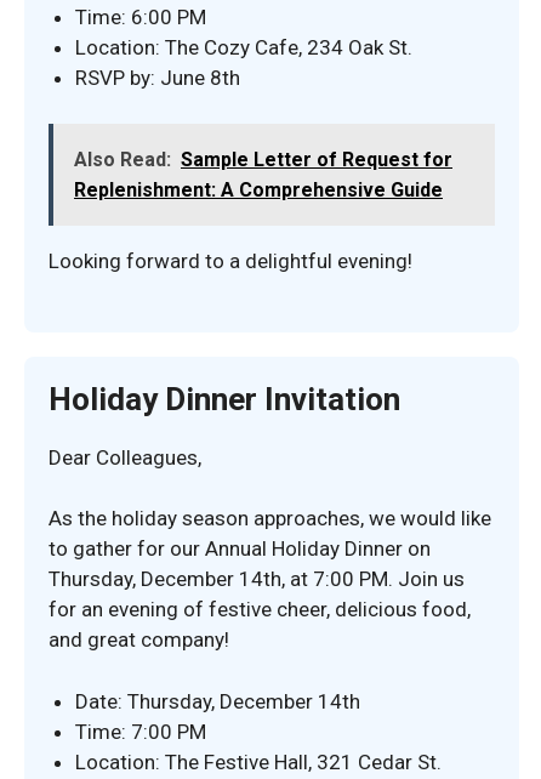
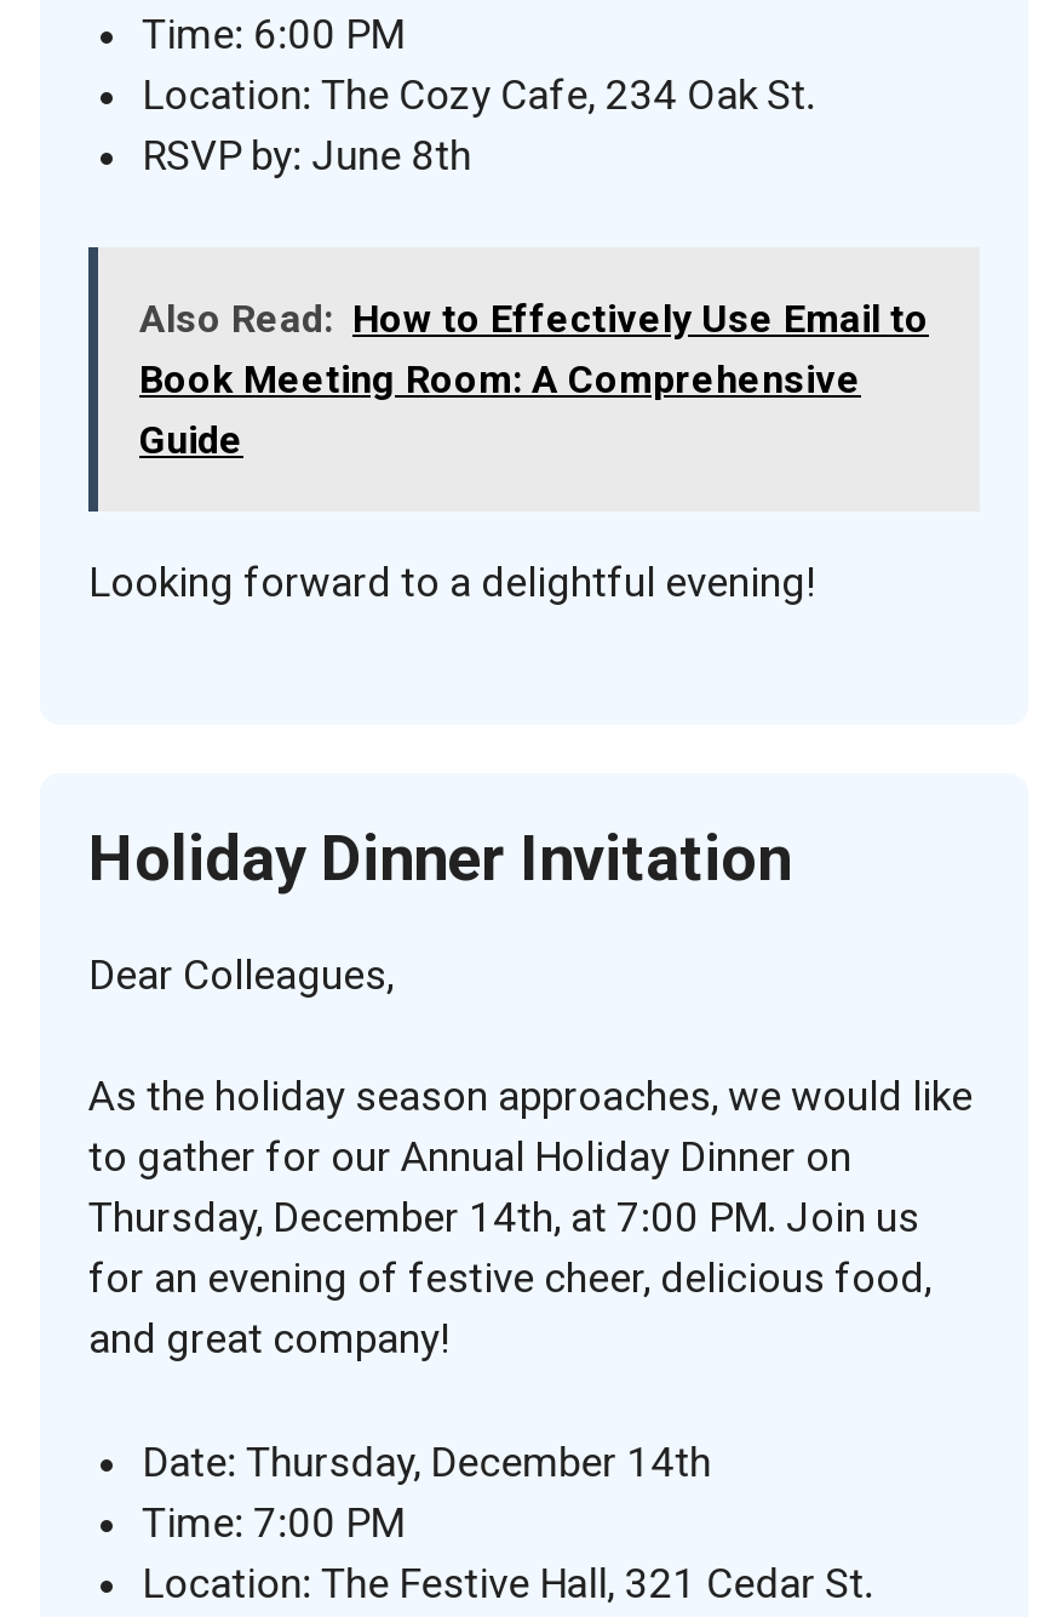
[74,149,452,202] Also Read: Sample Letter of Request for | Replenishment: A Comprehensive Guide -> [139,297,929,464] Also Read: How to Effectively Use Email to | Book Meeting Room: A Comprehensive | Guide

